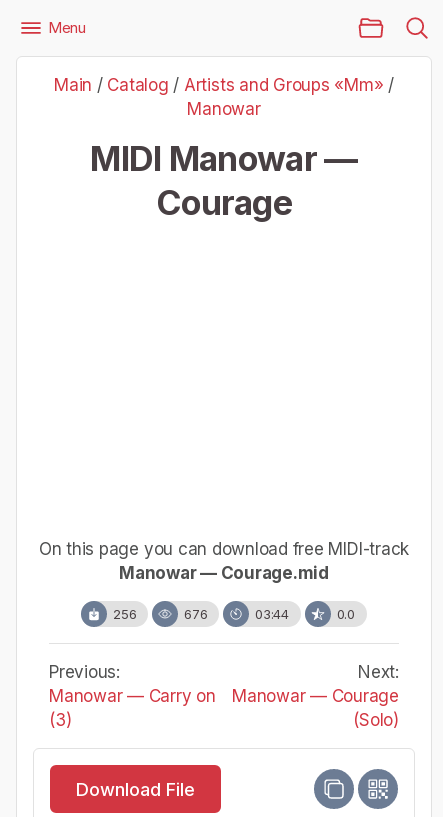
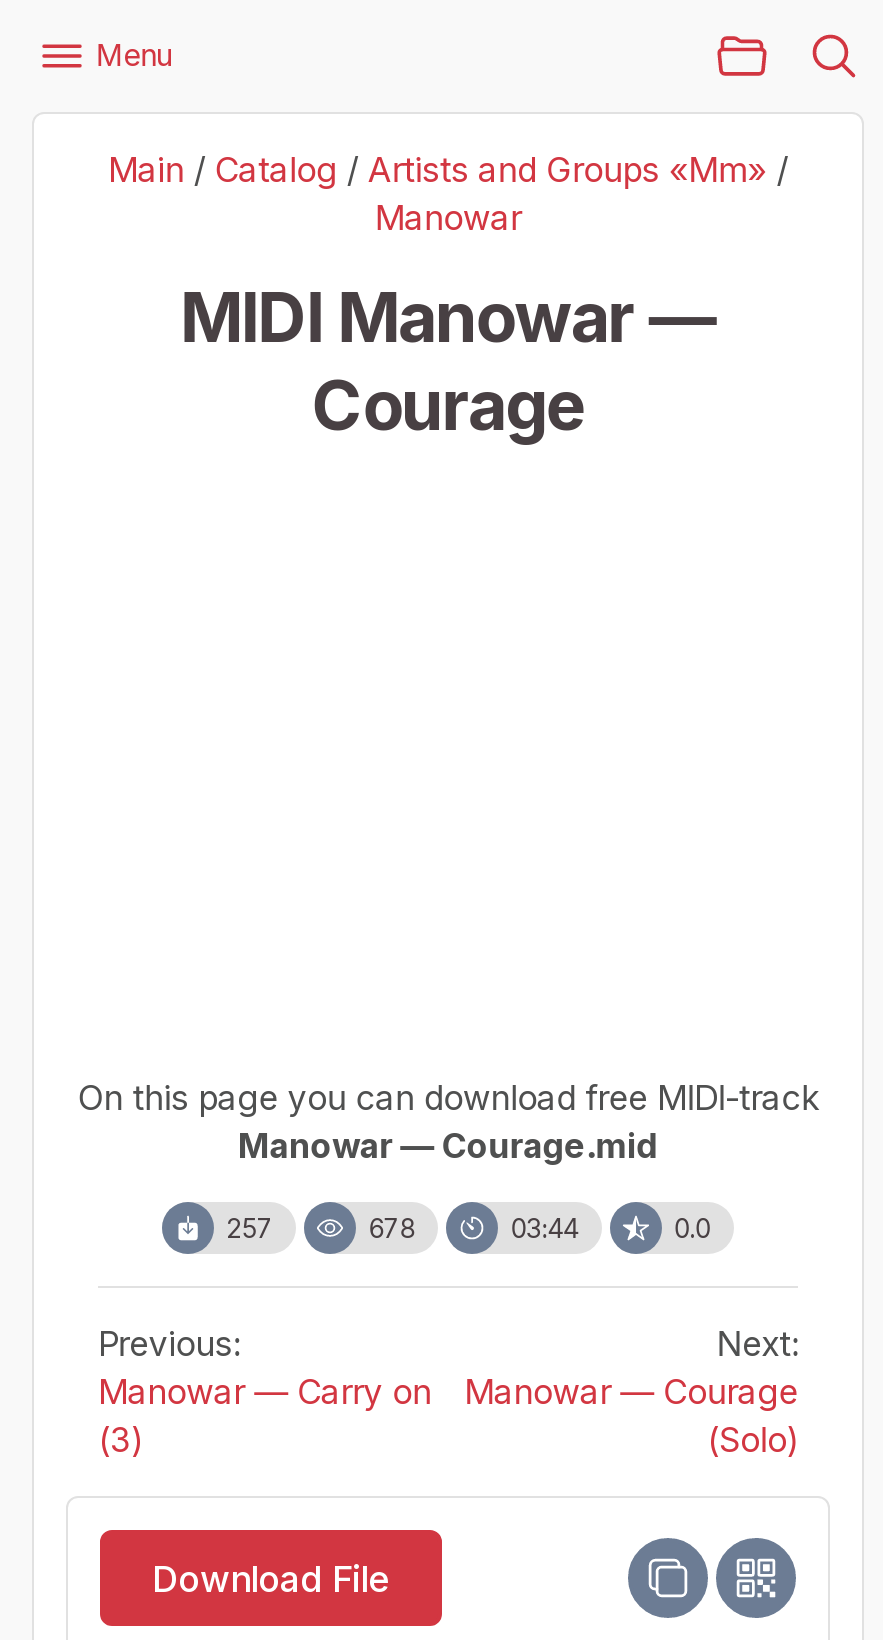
[113,605,136,621] 256 -> [226,1211,273,1243] 257
[184,605,207,621] 676 -> [368,1211,415,1243] 678

